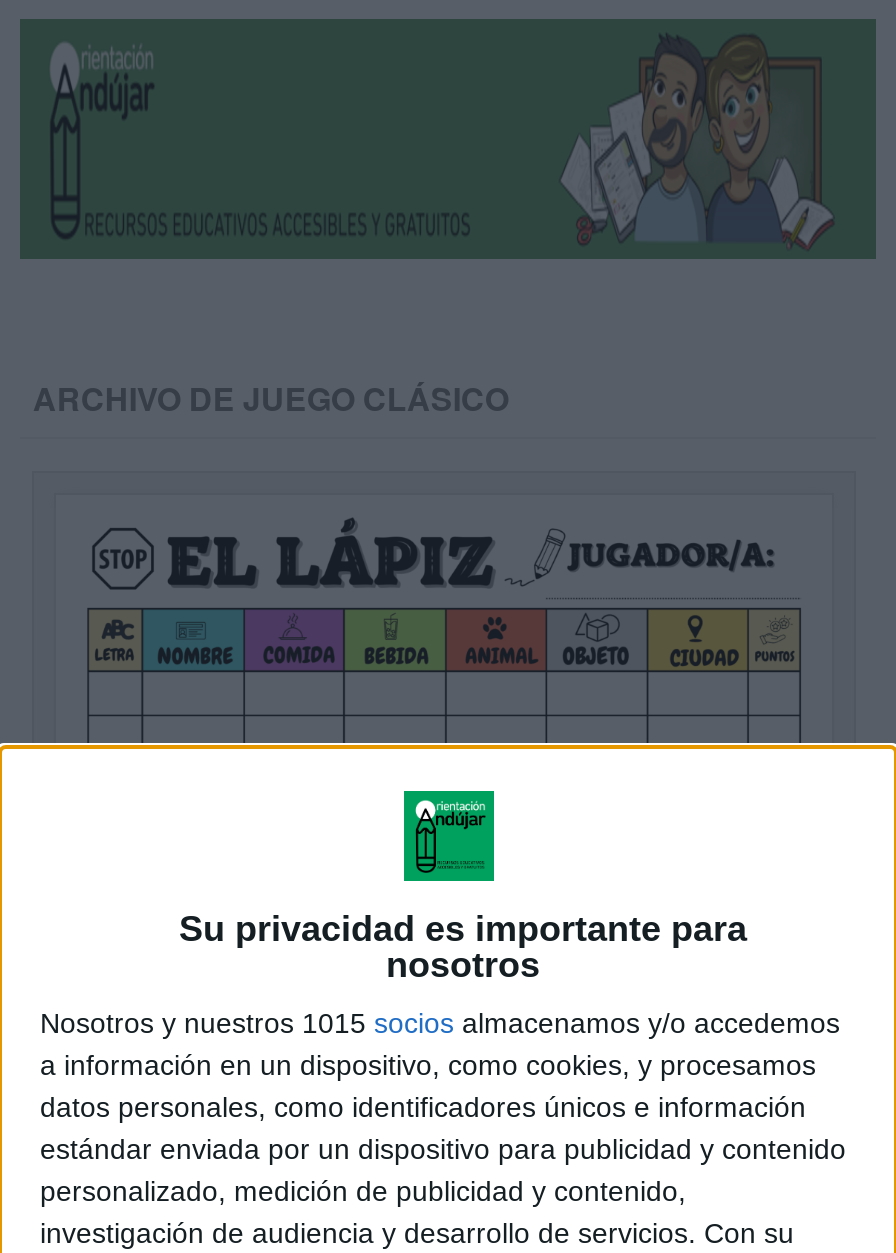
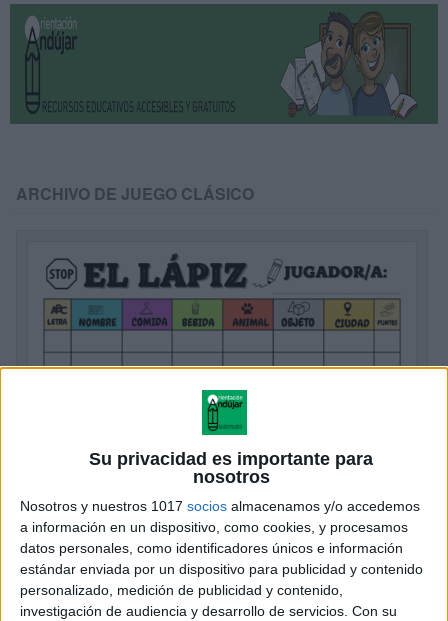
[40,1006,840,1038] Nosotros y nuestros 1015 socios almacenamos y/o accedemos -> [20,498,420,514] Nosotros y nuestros 1017 socios almacenamos y/o accedemos

